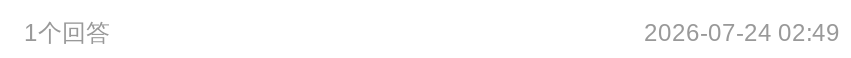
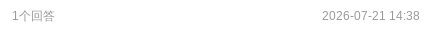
[644,19,840,47] 2026-07-24 02:49 -> [322,9,420,23] 2026-07-21 14:38

